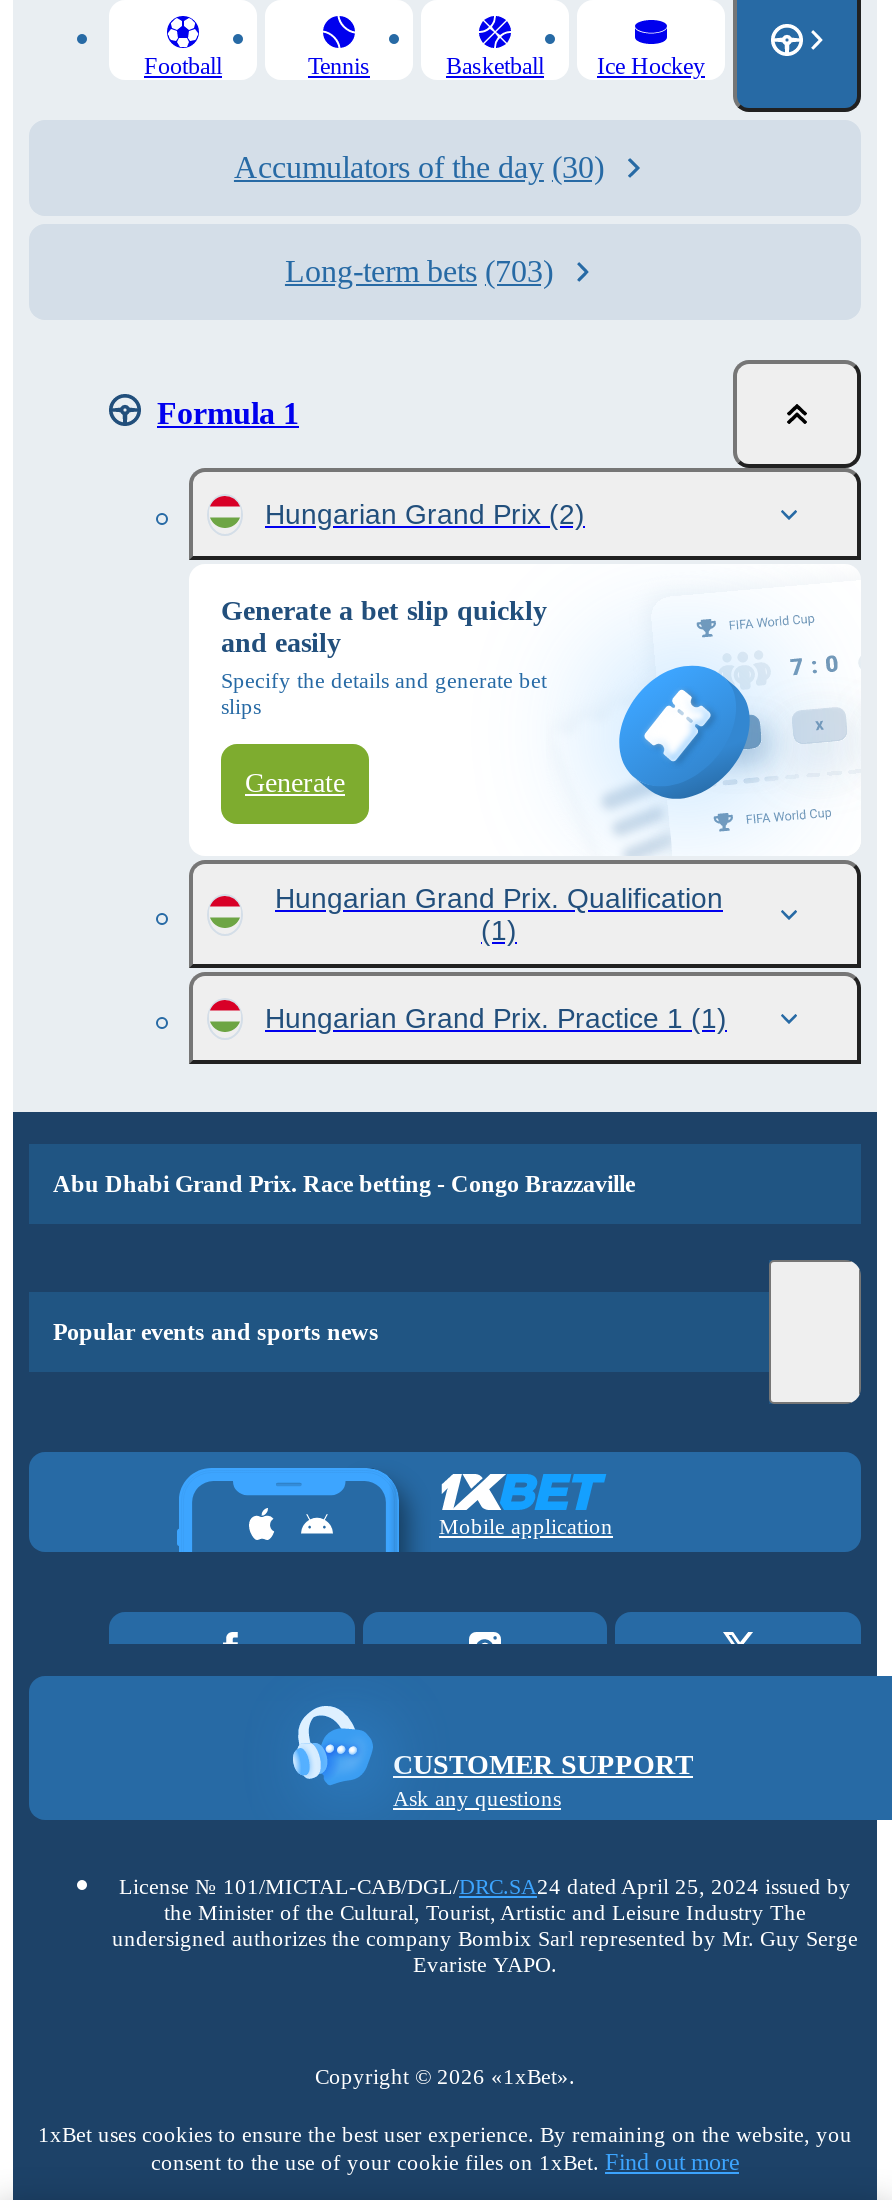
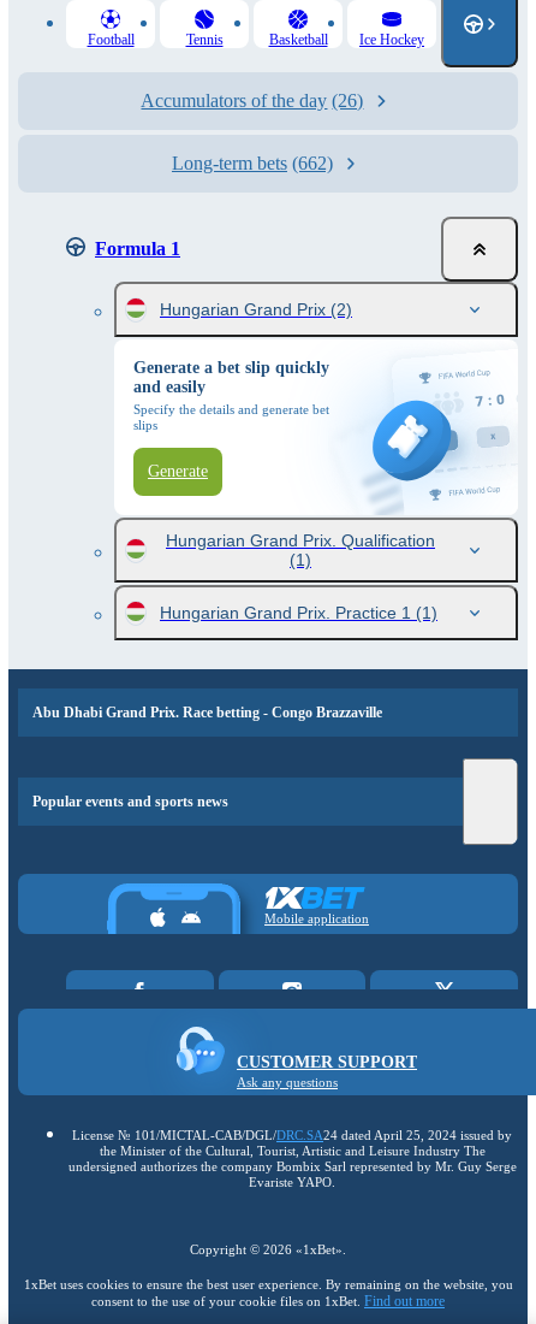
[234,150,604,184] Accumulators of the day (30) -> [141,90,364,111] Accumulators of the day (26)
[285,254,553,288] Long-term bets (703) -> [172,153,333,173] Long-term bets (662)

